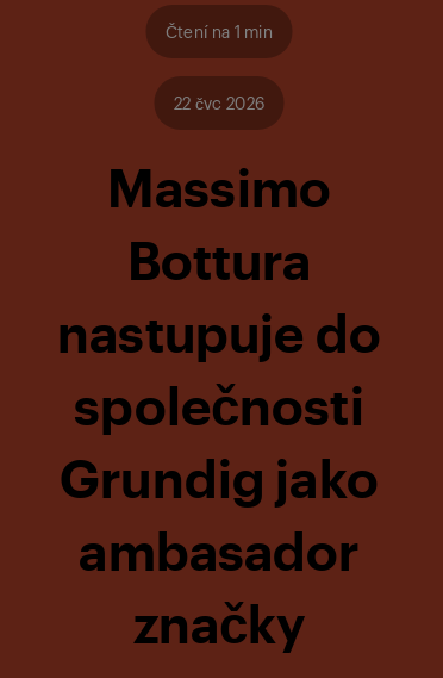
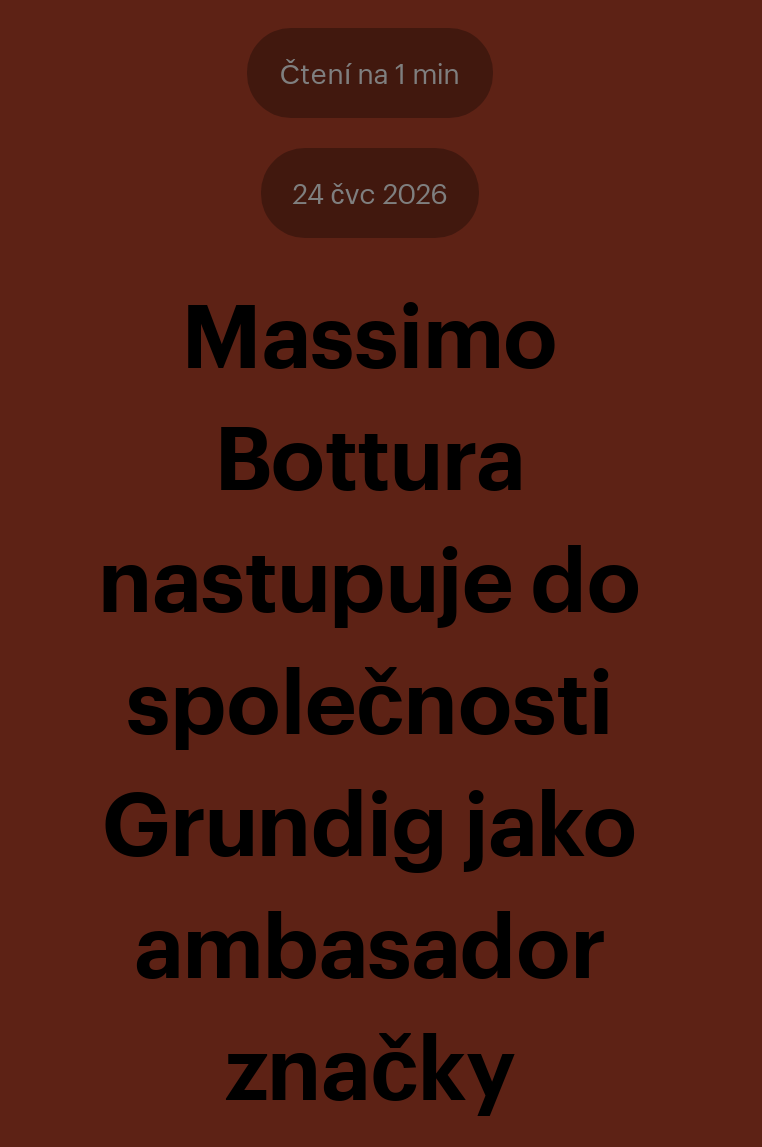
[174,91,265,113] 22 čvc 2026 -> [293,172,447,210] 24 čvc 2026

